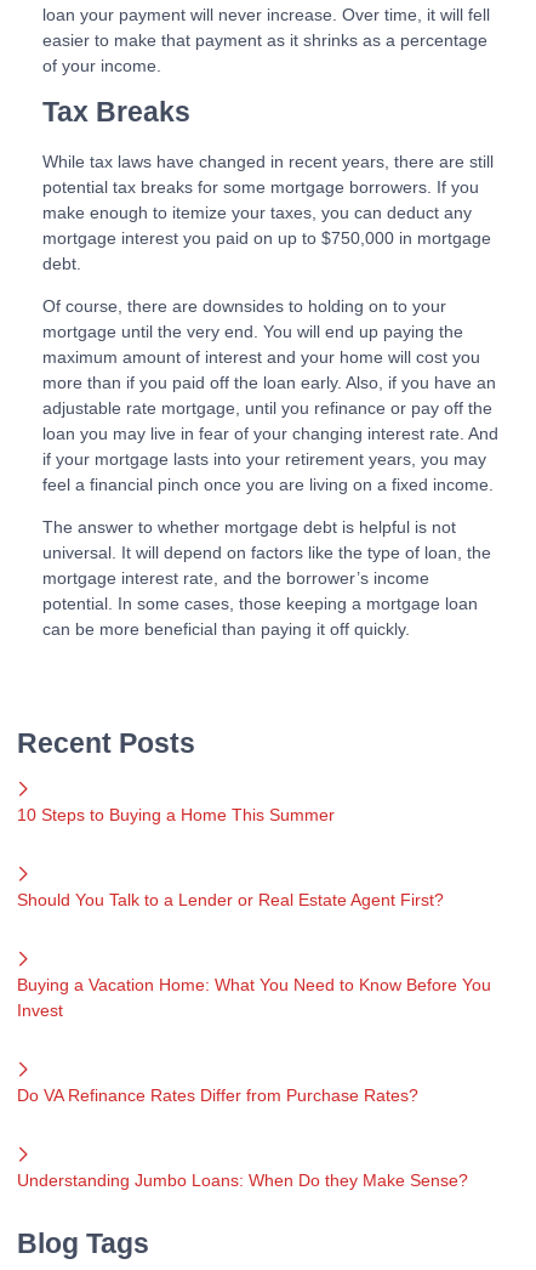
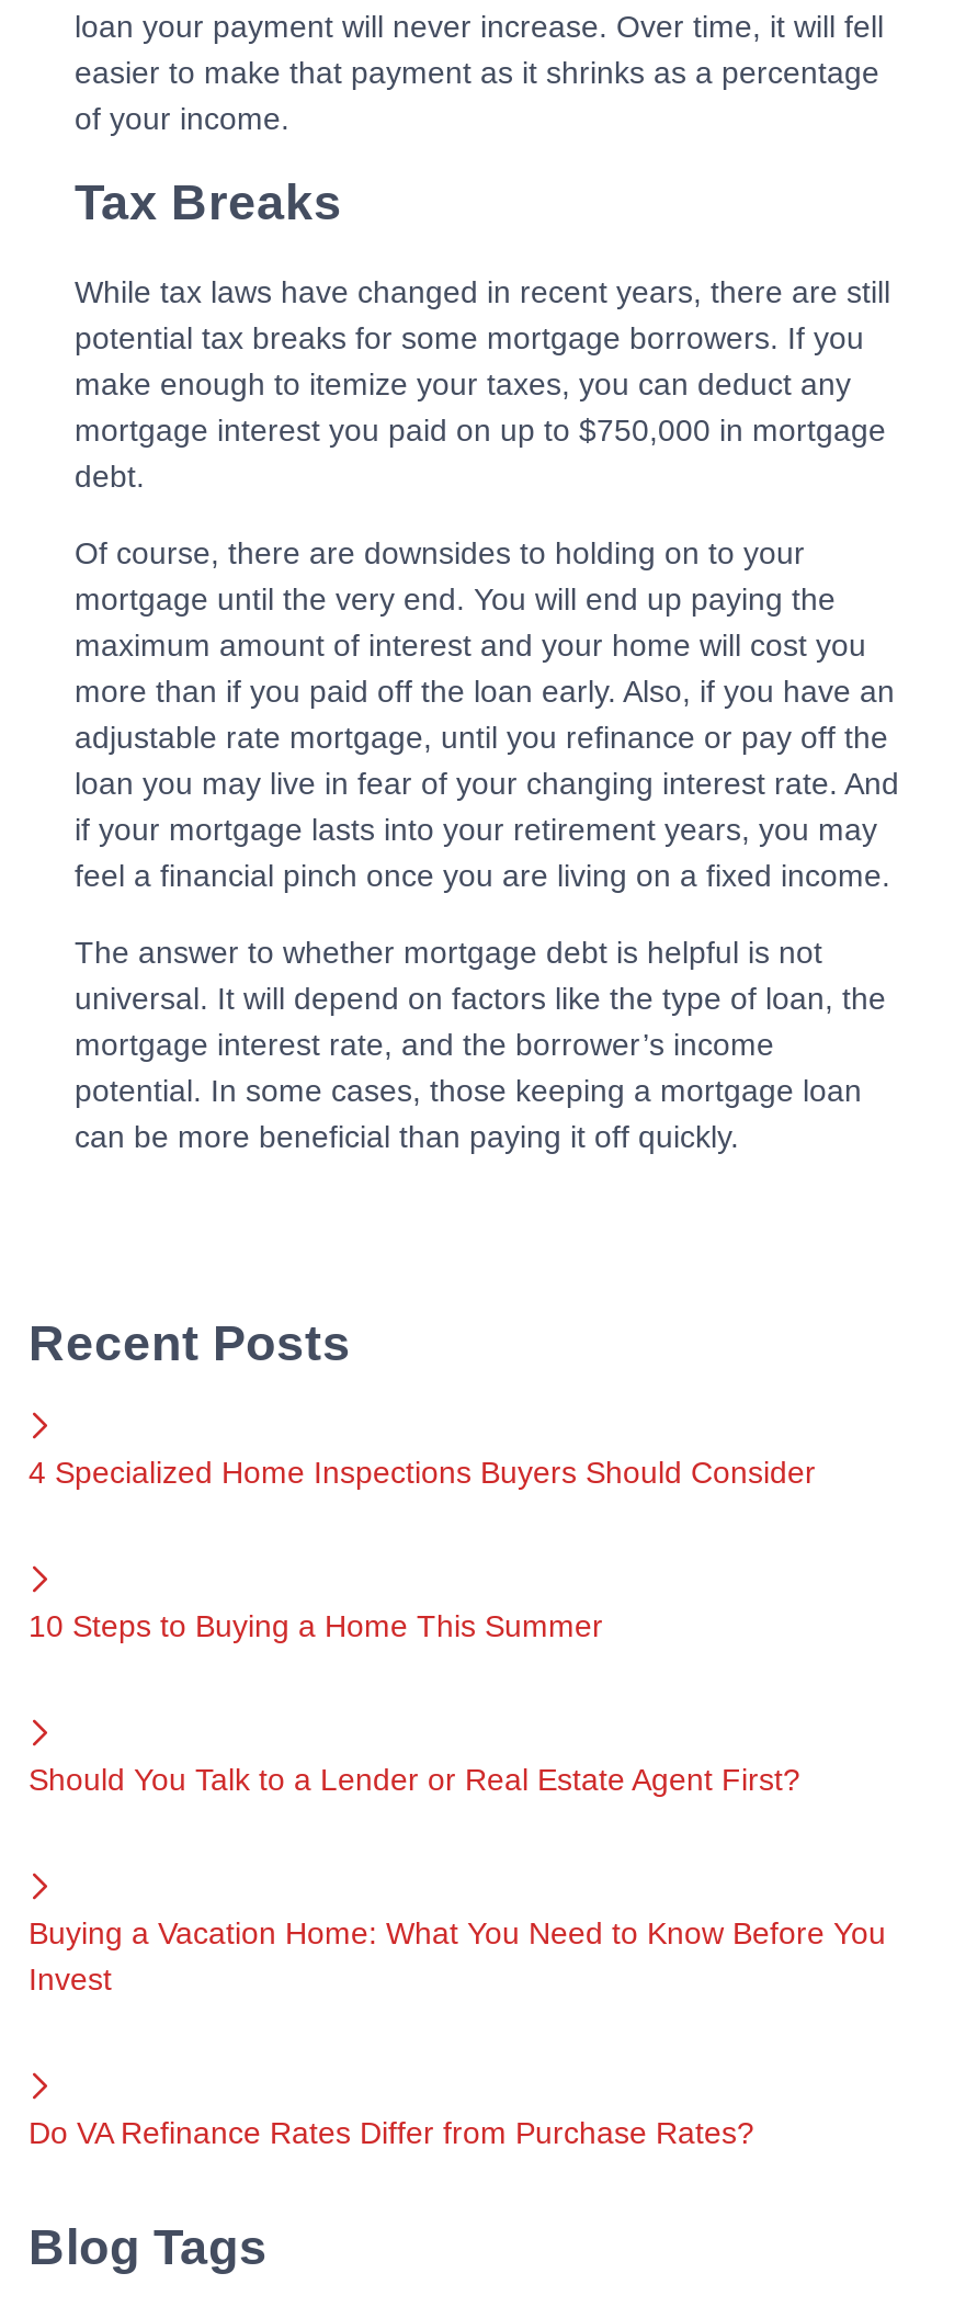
none -> [29,1455,816,1490] 4 Specialized Home Inspections Buyers Should Consider
moved [17,805,491,1105] -> [29,1608,886,2150]: 10 Steps to Buying a Home This Summer | Should You Talk to a Lender or Real Estate Agent First? | Buying a Vacation Home: What You Need to Know Before You | Invest | Do VA Refinance Rates Differ from Purchase Rates?
[17,1170,468,1190] Understanding Jumbo Loans: When Do they Make Sense? -> none

